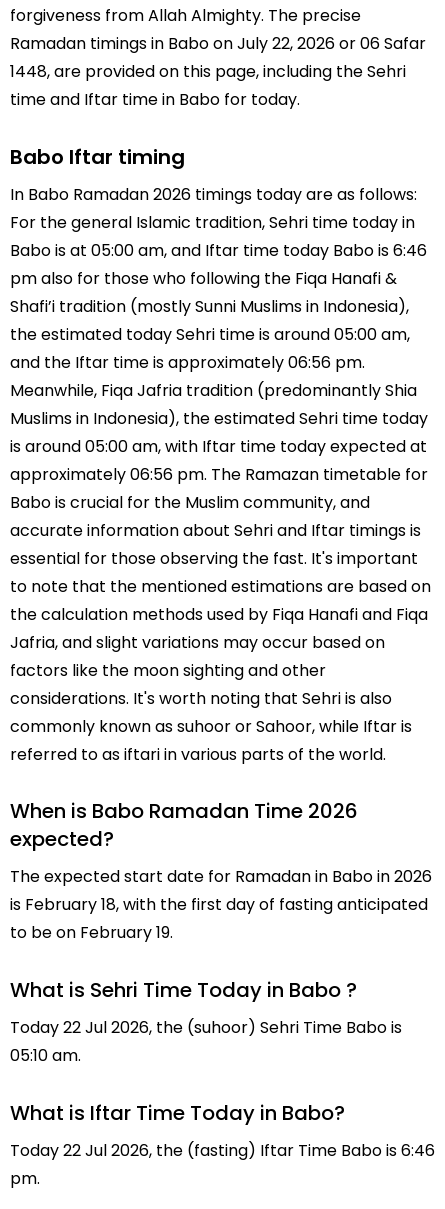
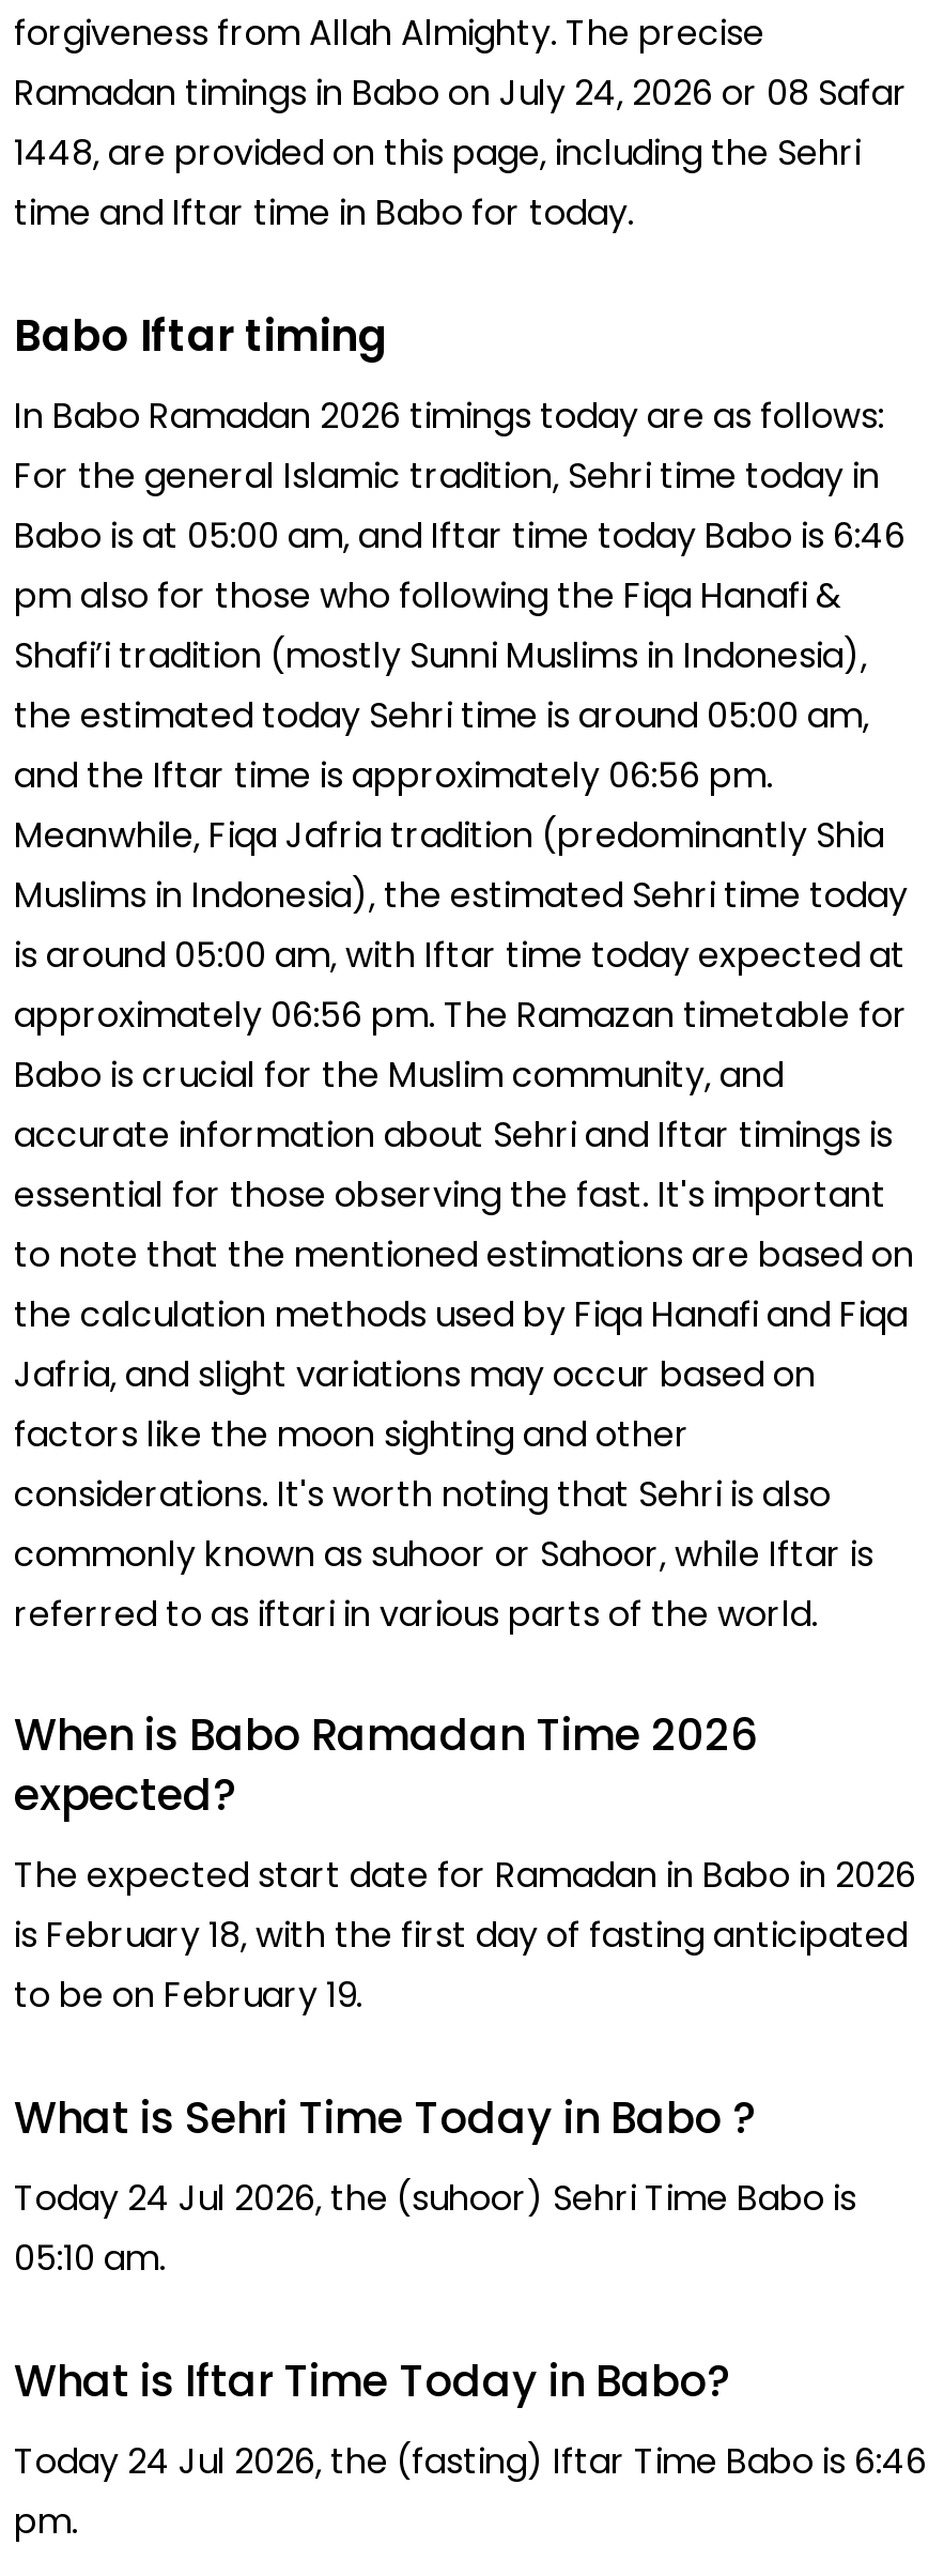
[10,32,426,55] Ramadan timings in Babo on July 22, 2026 or 06 Safar -> [14,68,908,117] Ramadan timings in Babo on July 24, 2026 or 08 Safar
[10,1016,402,1039] Today 22 Jul 2026, the (suhoor) Sehri Time Babo is -> [14,2174,856,2223] Today 24 Jul 2026, the (suhoor) Sehri Time Babo is
[10,1139,435,1162] Today 22 Jul 2026, the (fasting) Iftar Time Babo is 6:46 -> [14,2437,927,2486] Today 24 Jul 2026, the (fasting) Iftar Time Babo is 6:46

